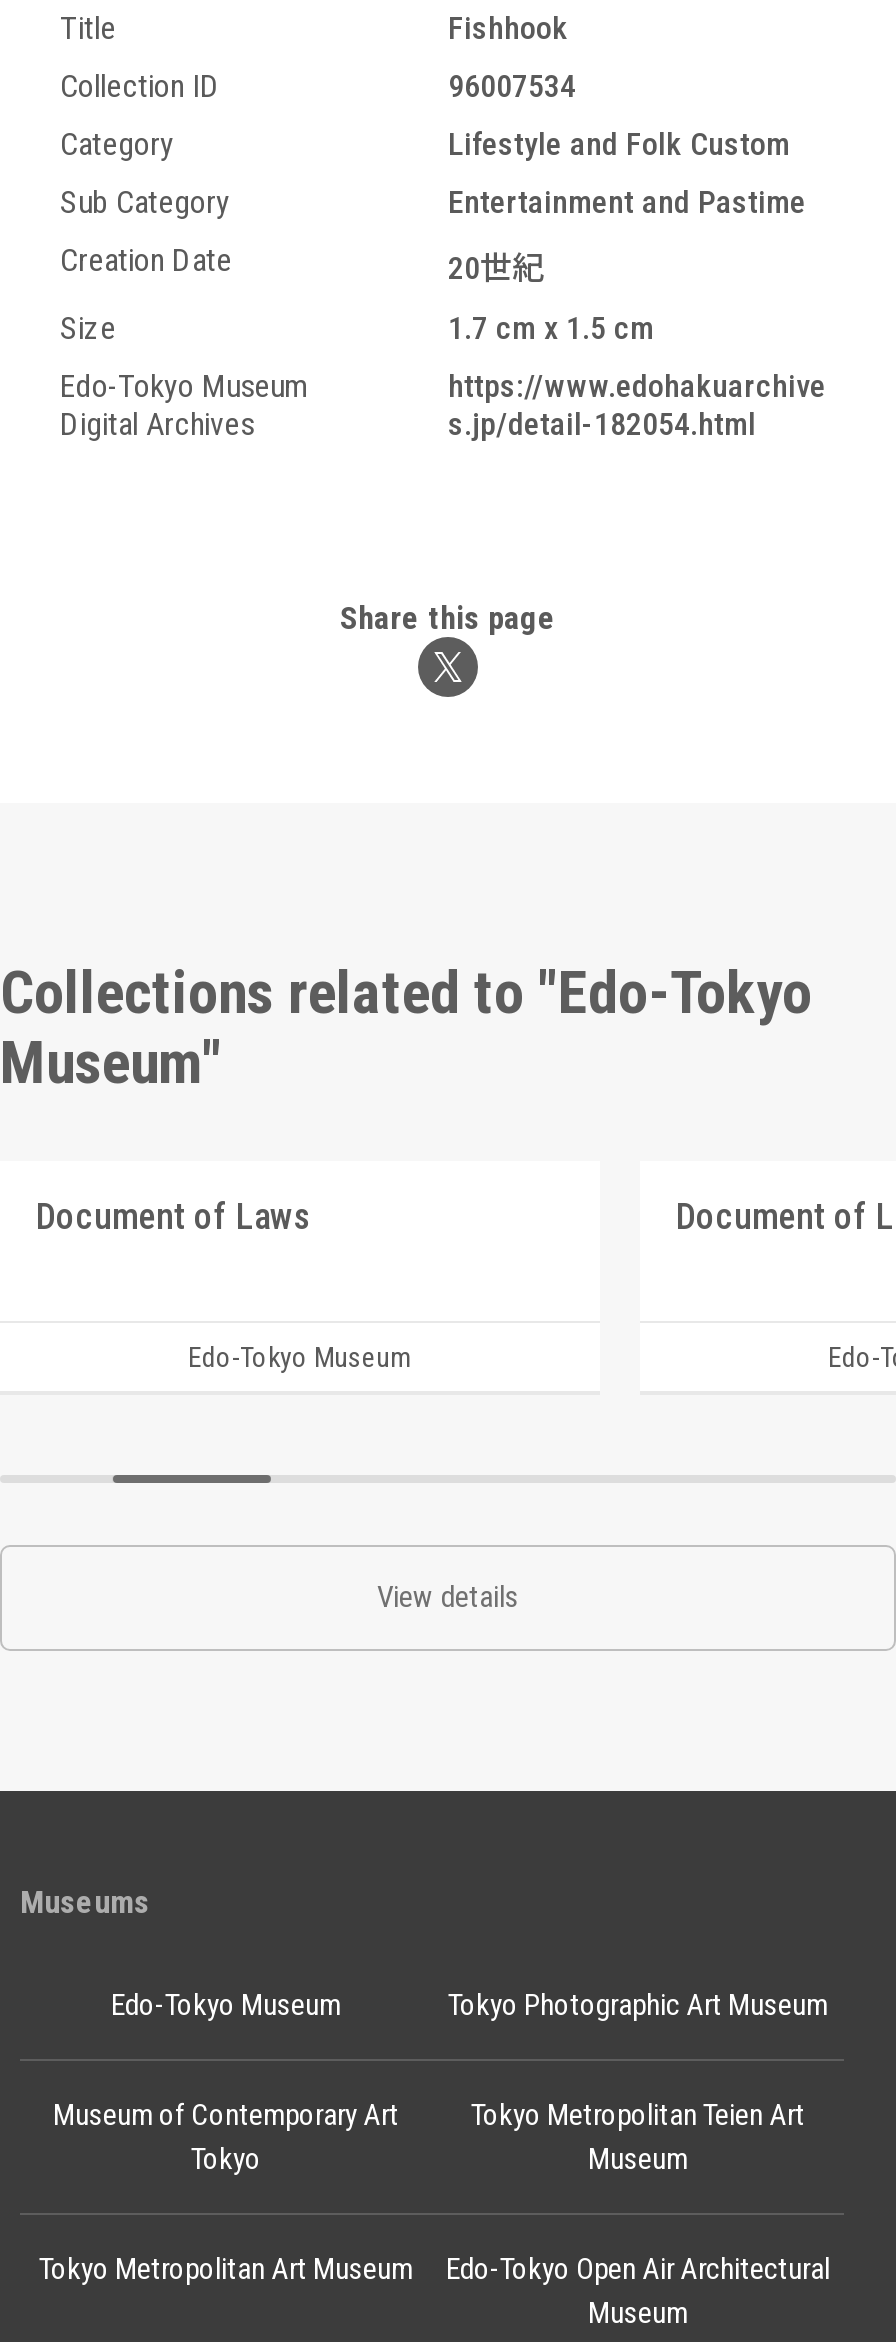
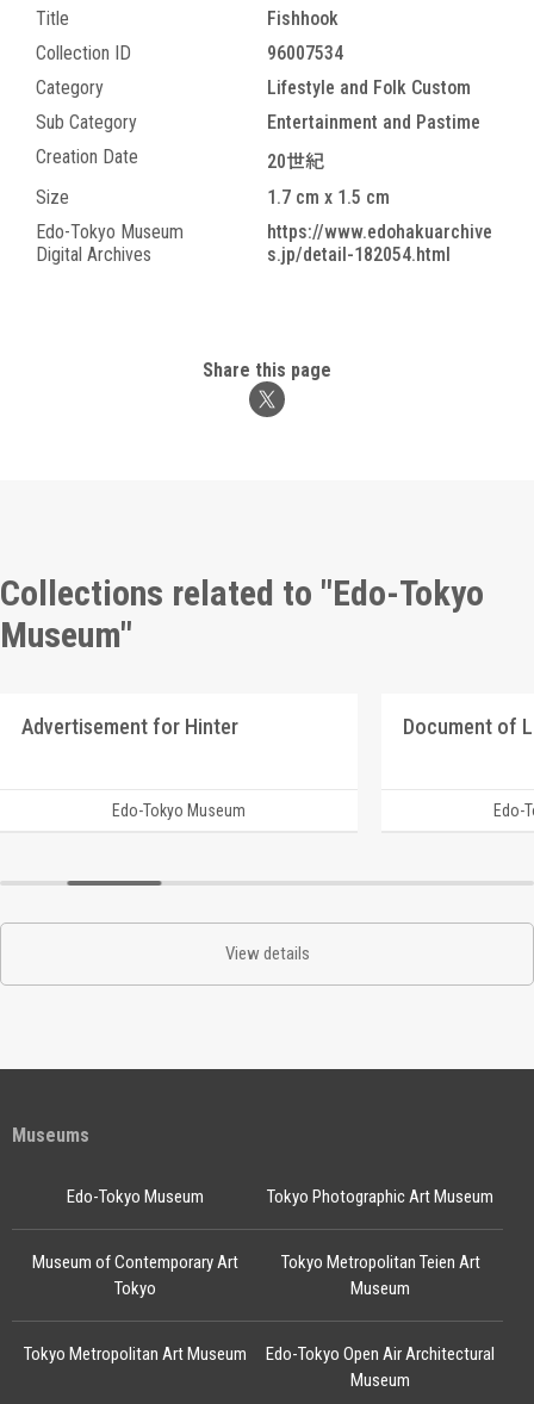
[36,1195,310,1237] Document of Laws -> [21,714,238,739] Advertisement for Hinter

